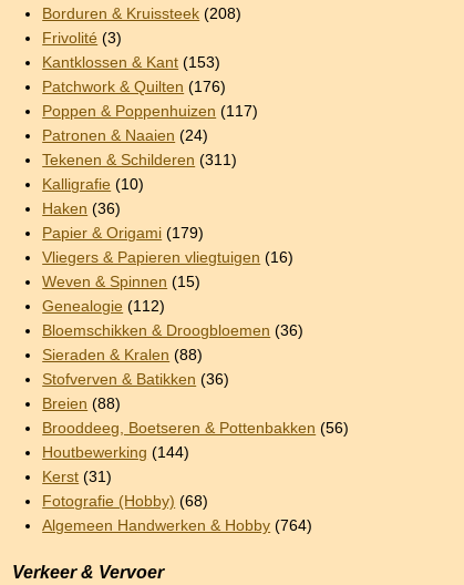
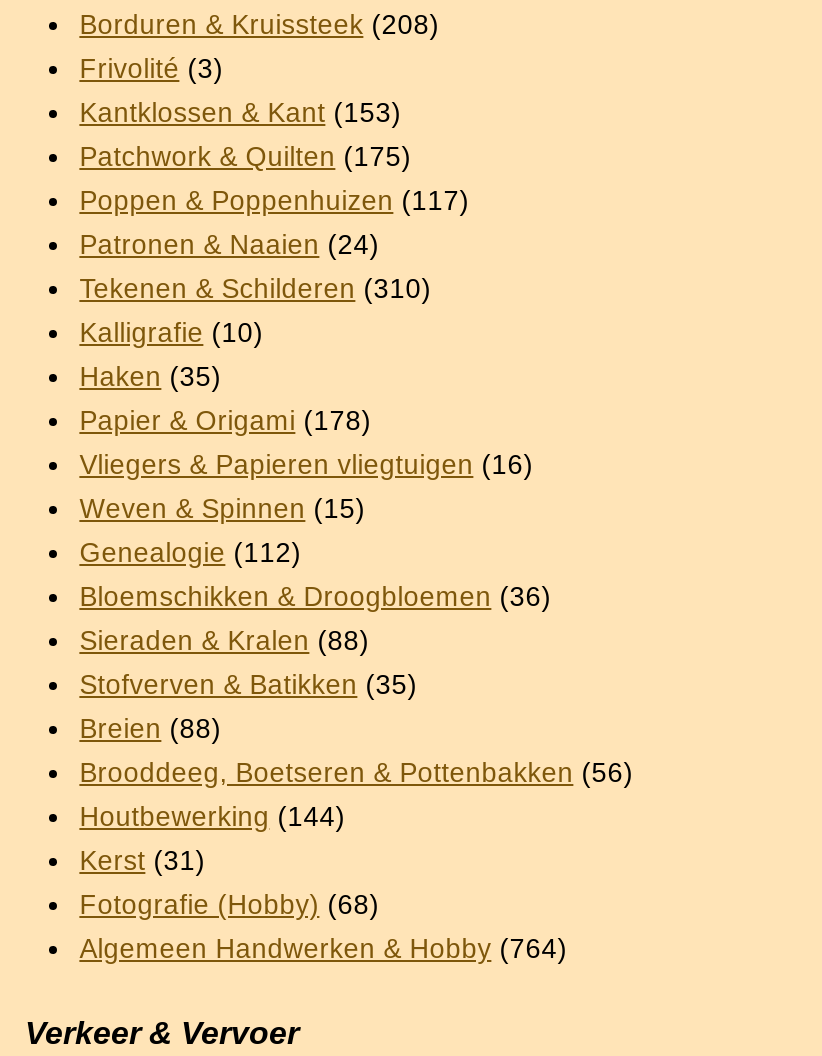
[42,78,226,95] Patchwork & Quilten (176) -> [79,141,411,171] Patchwork & Quilten (175)
[42,151,237,168] Tekenen & Schilderen (311) -> [79,273,431,303] Tekenen & Schilderen (310)
[42,200,121,217] Haken (36) -> [79,361,221,391] Haken (35)
[42,225,204,241] Papier & Origami (179) -> [79,405,371,435] Papier & Origami (178)
[42,371,229,387] Stofverven & Batikken (36) -> [79,669,417,699] Stofverven & Batikken (35)

